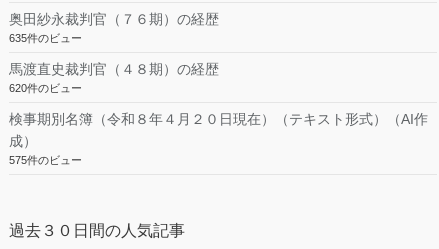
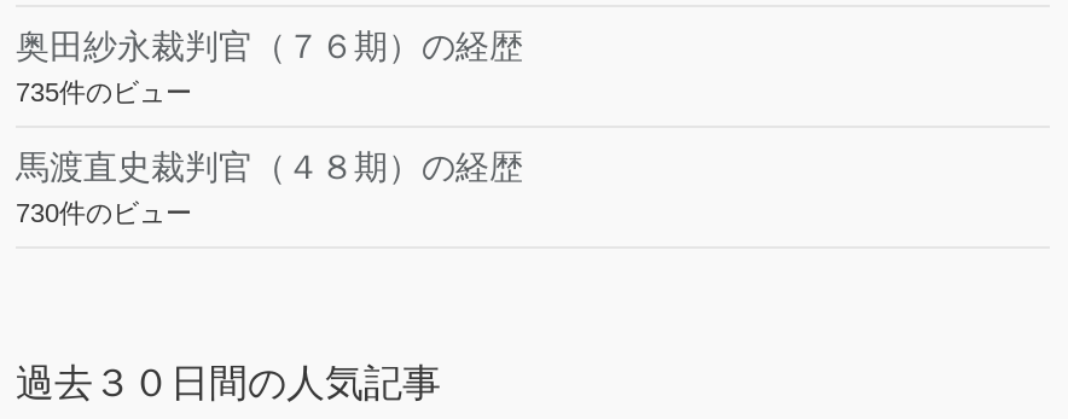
[9,32,82,44] 635件のビュー -> [16,77,192,106] 735件のビュー
[9,82,428,166] 620件のビュー | 検事期別名簿（令和８年４月２０日現在）（テキスト形式）（AI作 | 成） | 575件のビュー -> [16,198,192,227] 730件のビュー

